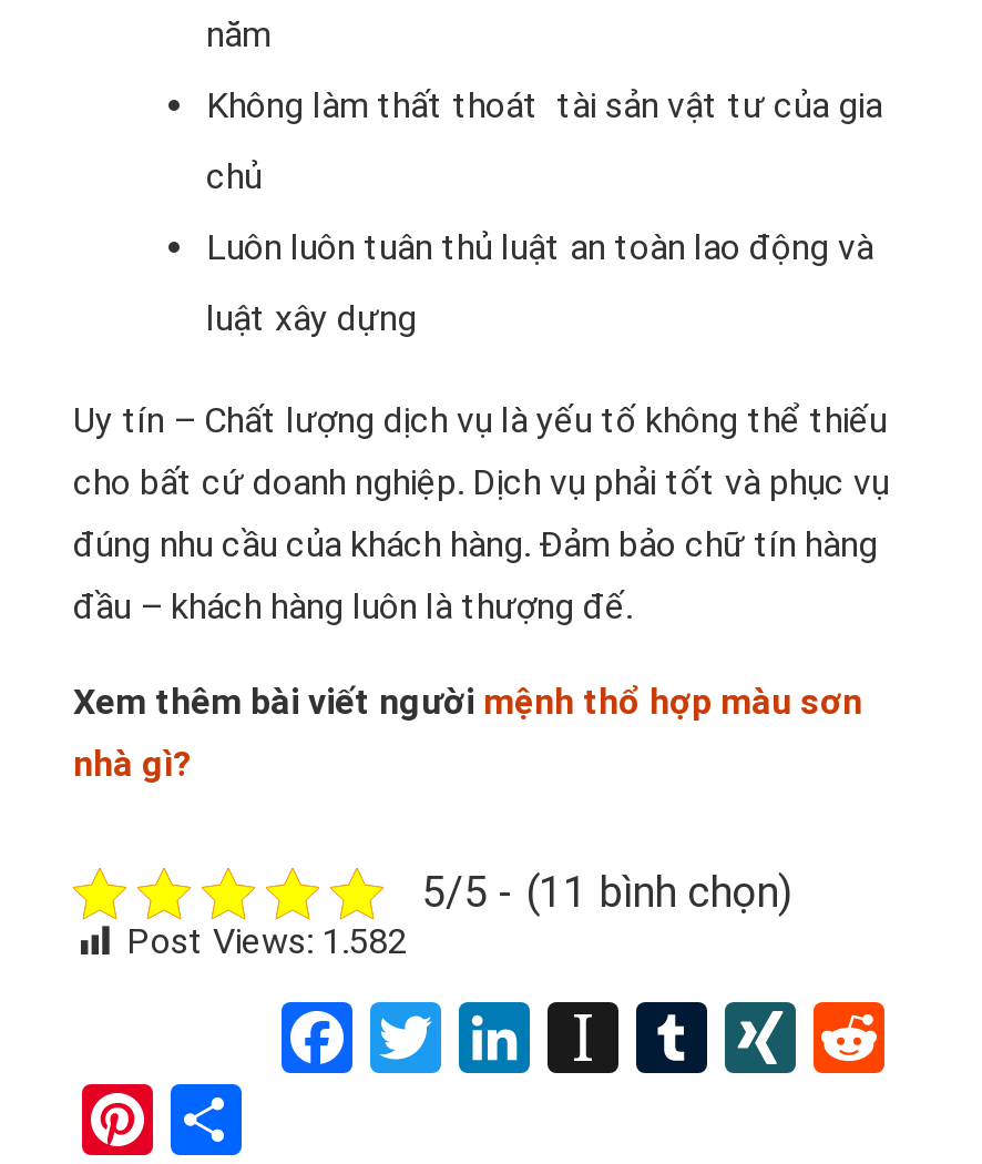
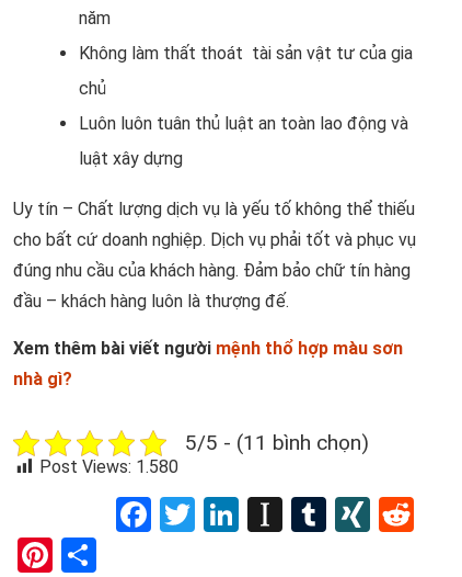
[126,920,408,962] Post Views: 1.582 -> [39,456,178,477] Post Views: 1.580

